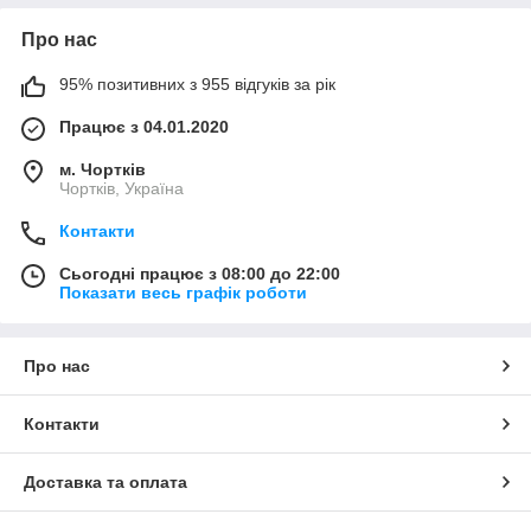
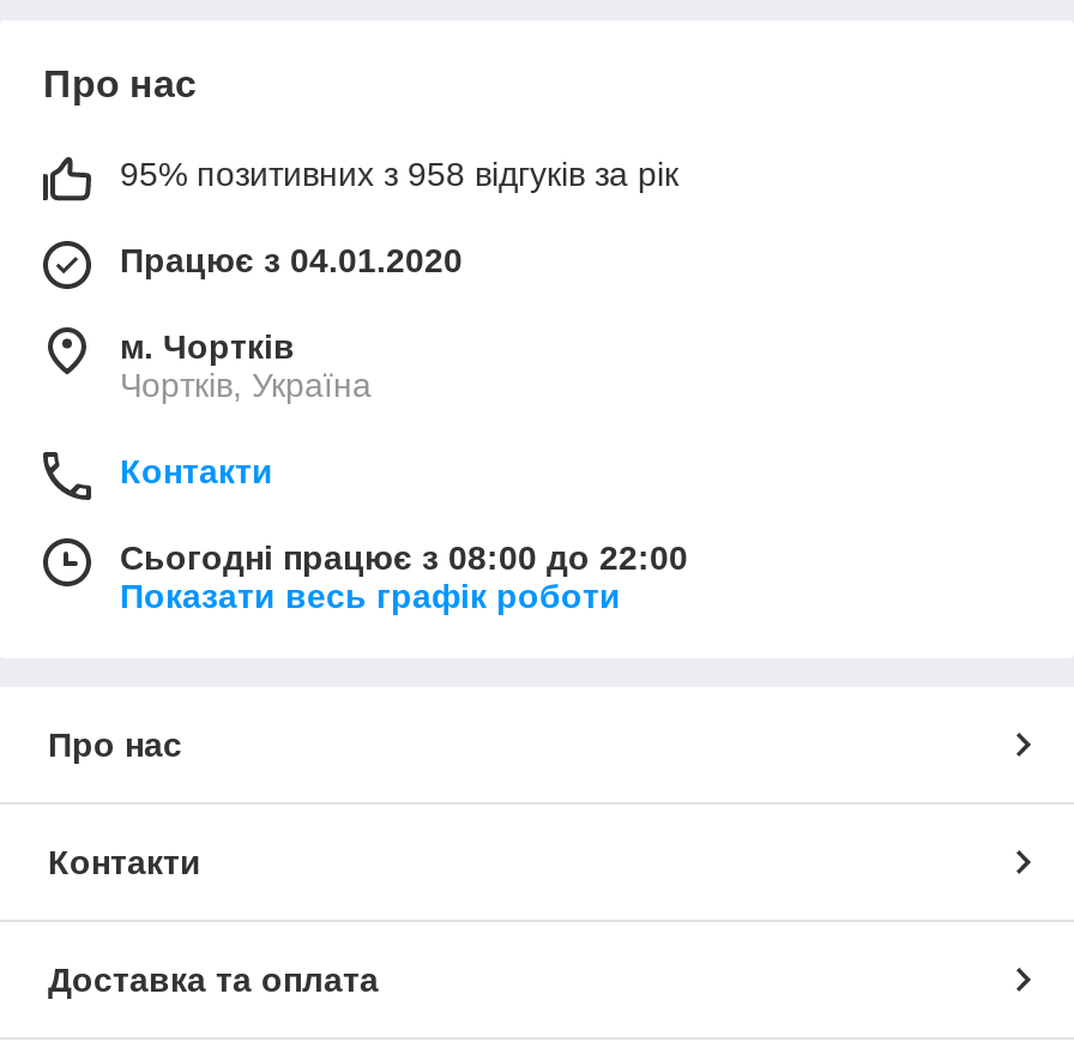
[59,74,335,93] 95% позитивних з 955 відгуків за рік -> [120,154,678,193] 95% позитивних з 958 відгуків за рік

